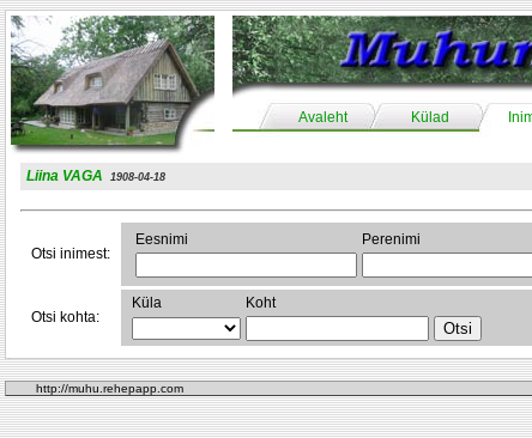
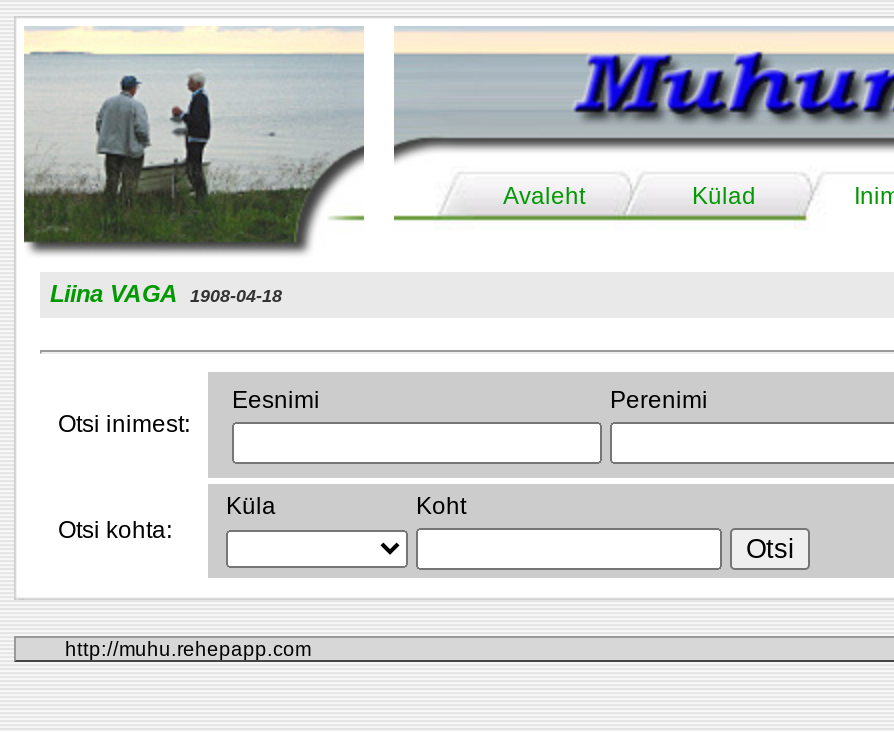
[11,14,216,145] [image] -> [24,26,364,242] [image]
[231,14,528,86] [image] -> [394,26,888,146] [image]

